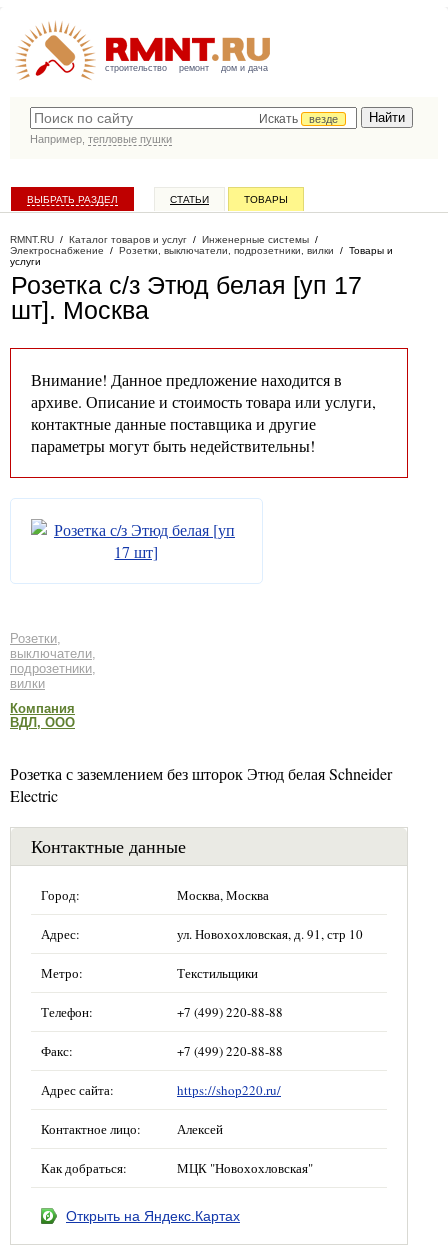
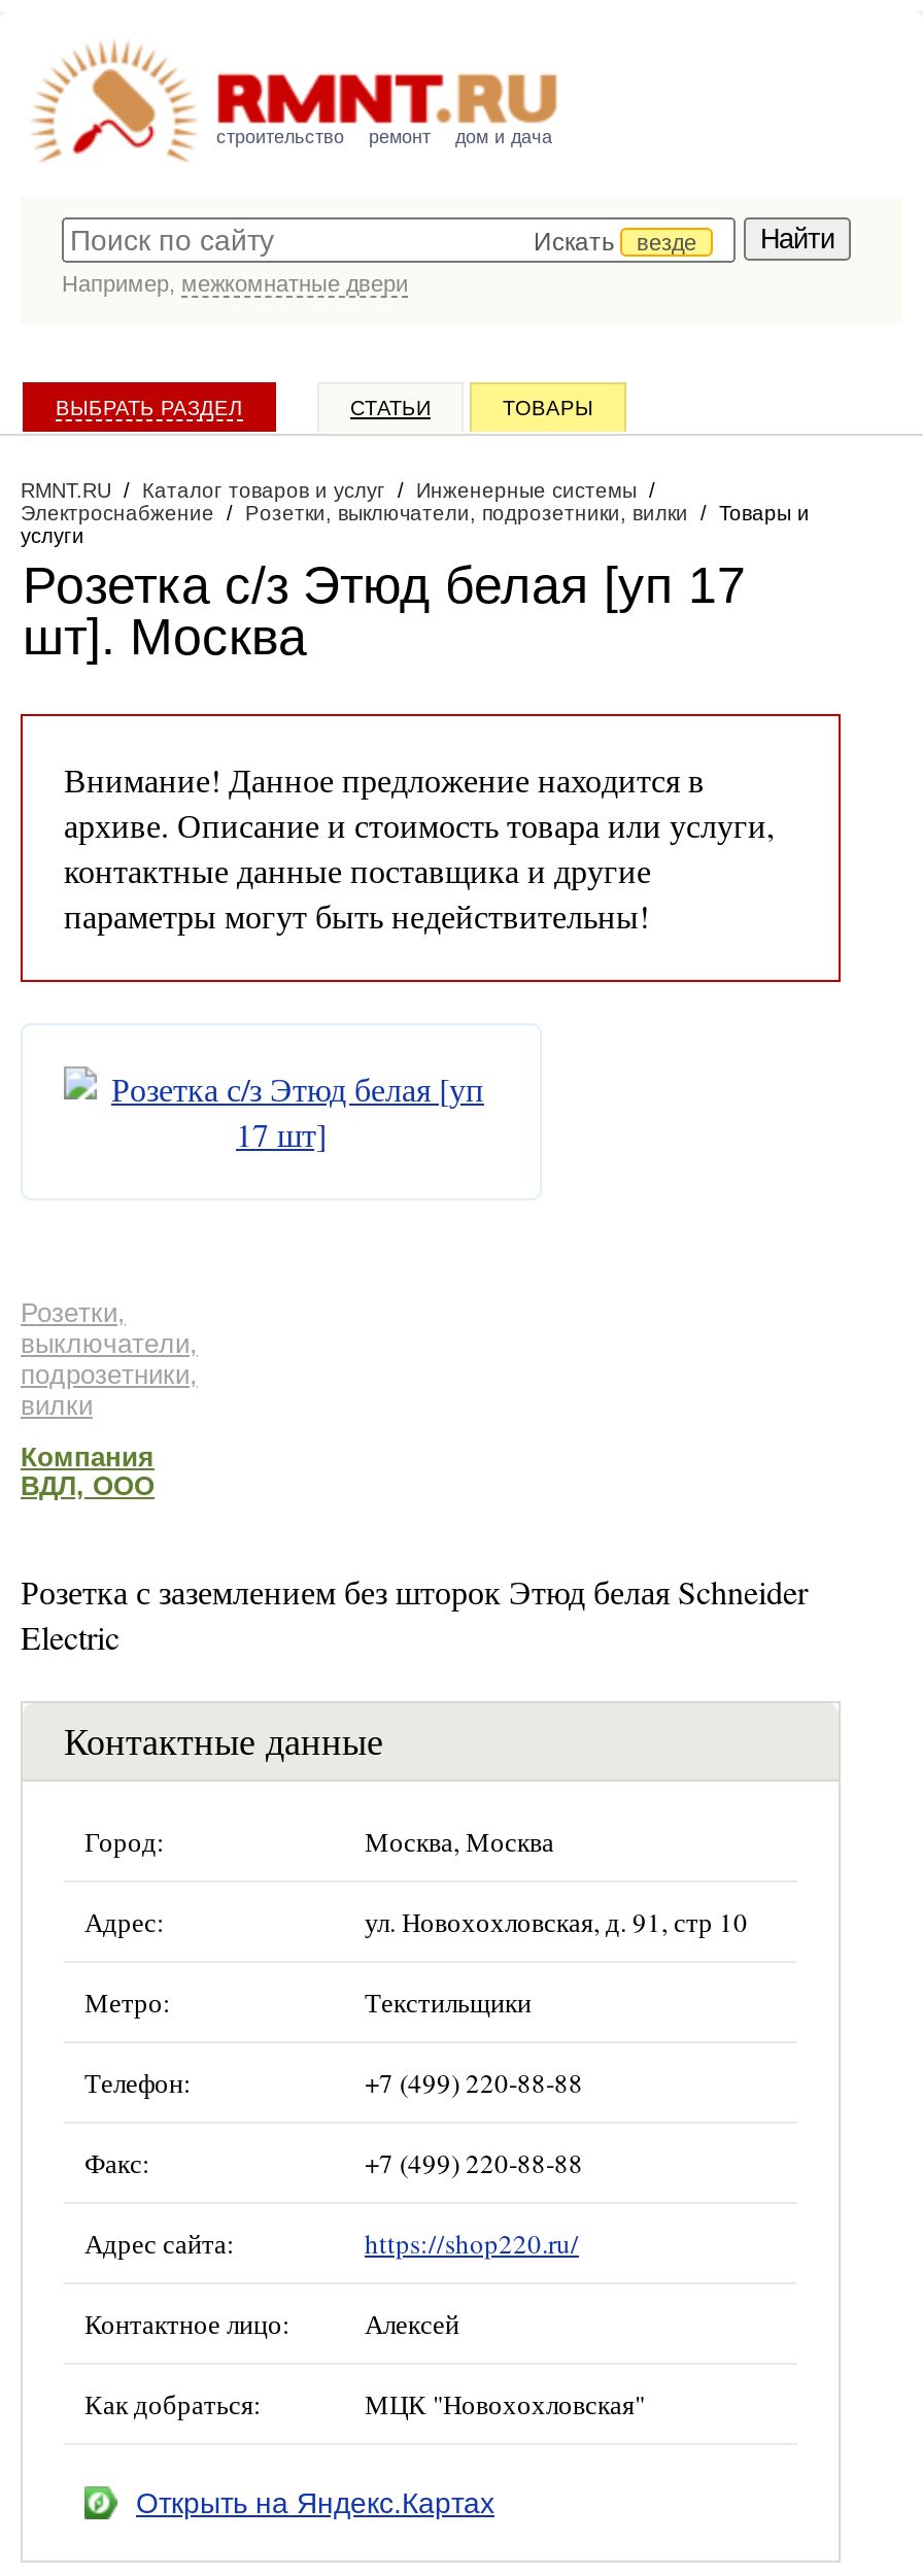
[30,133,172,145] Например, тепловые пушки -> [62,271,408,296] Например, межкомнатные двери

